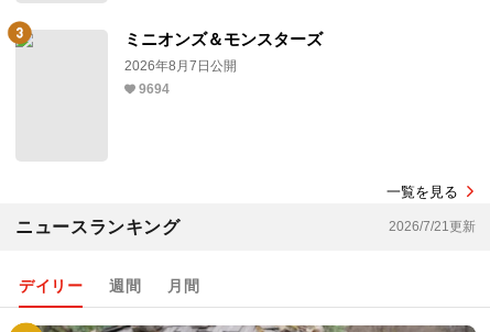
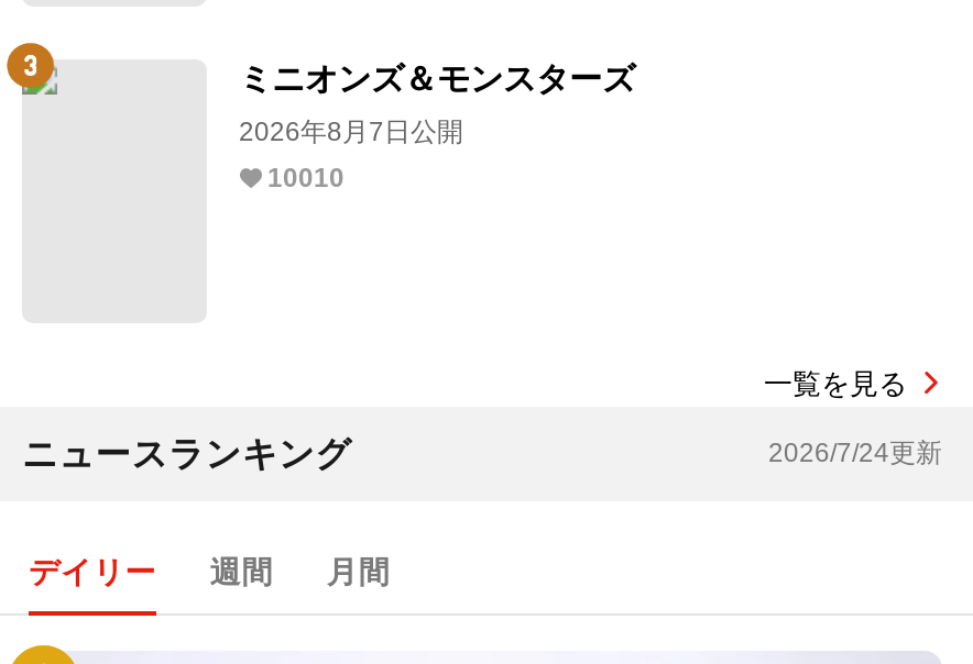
[138,82,169,97] 9694 -> [267,163,345,194] 10010
[389,219,476,234] 2026/7/21更新 -> [768,438,942,469] 2026/7/24更新

